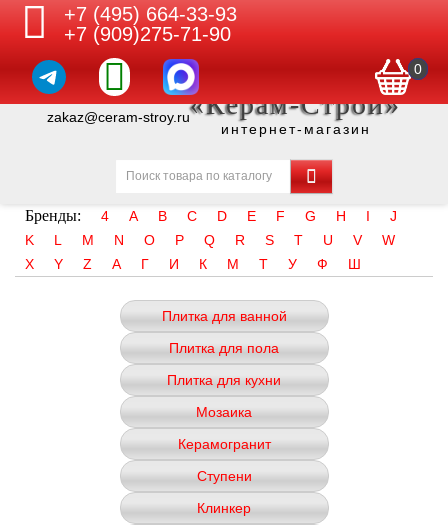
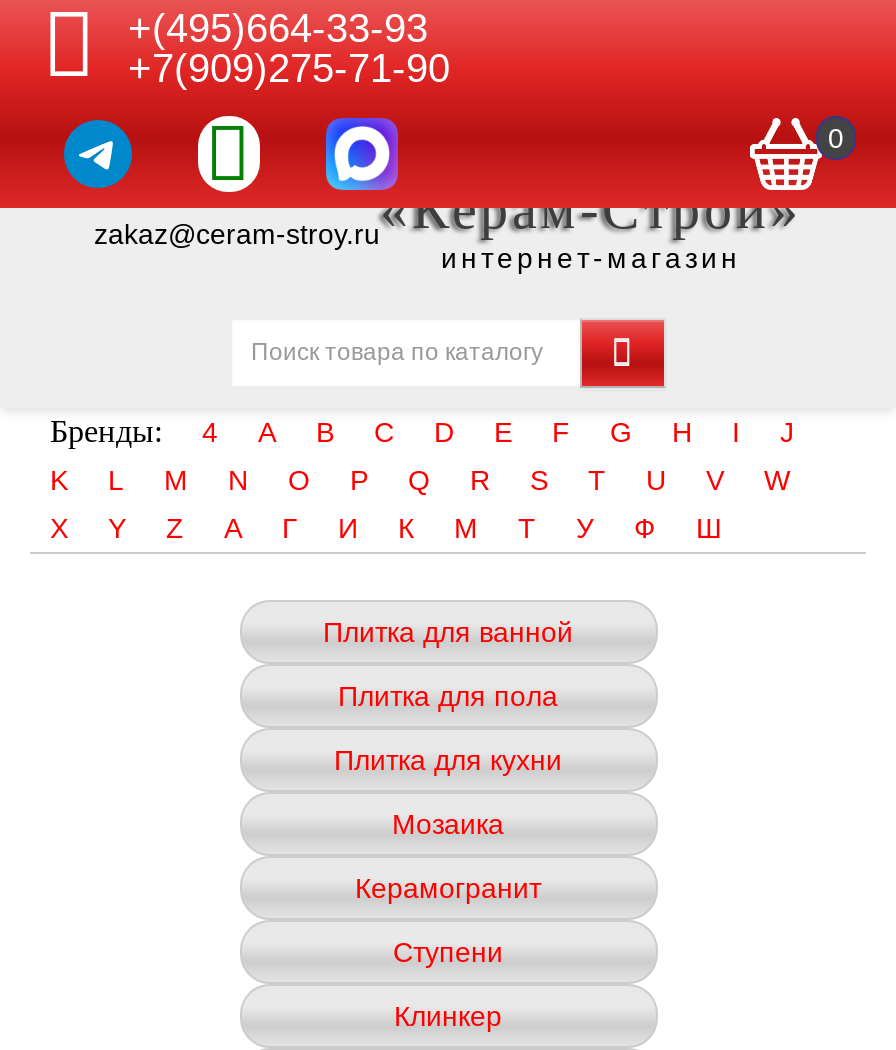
[64,2,237,44] +7 (495) 664-33-93 | +7 (909)275-71-90 -> [128,5,450,89] +(495)664-33-93 | +7(909)275-71-90

